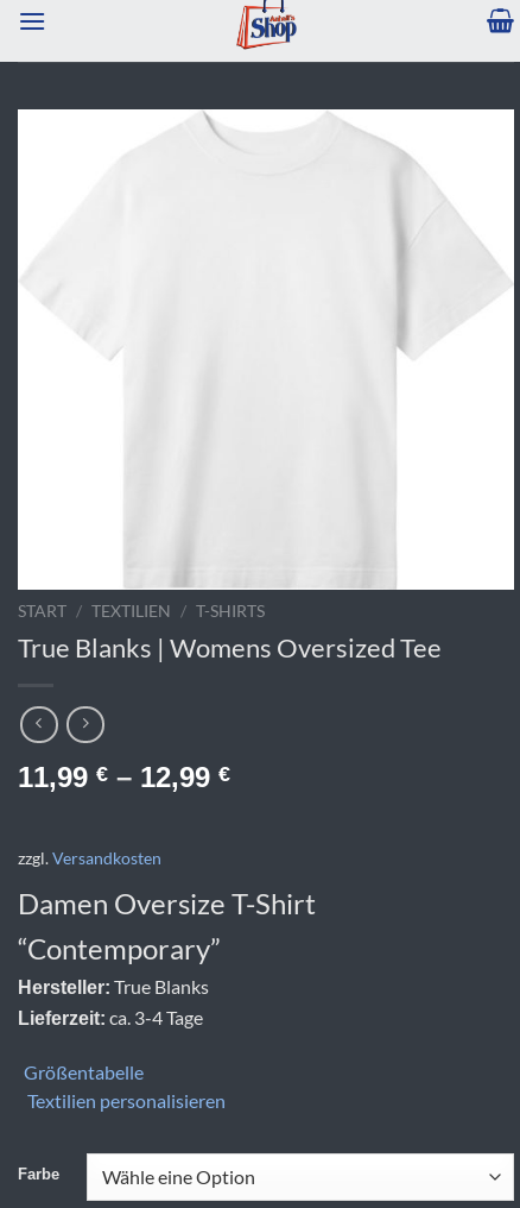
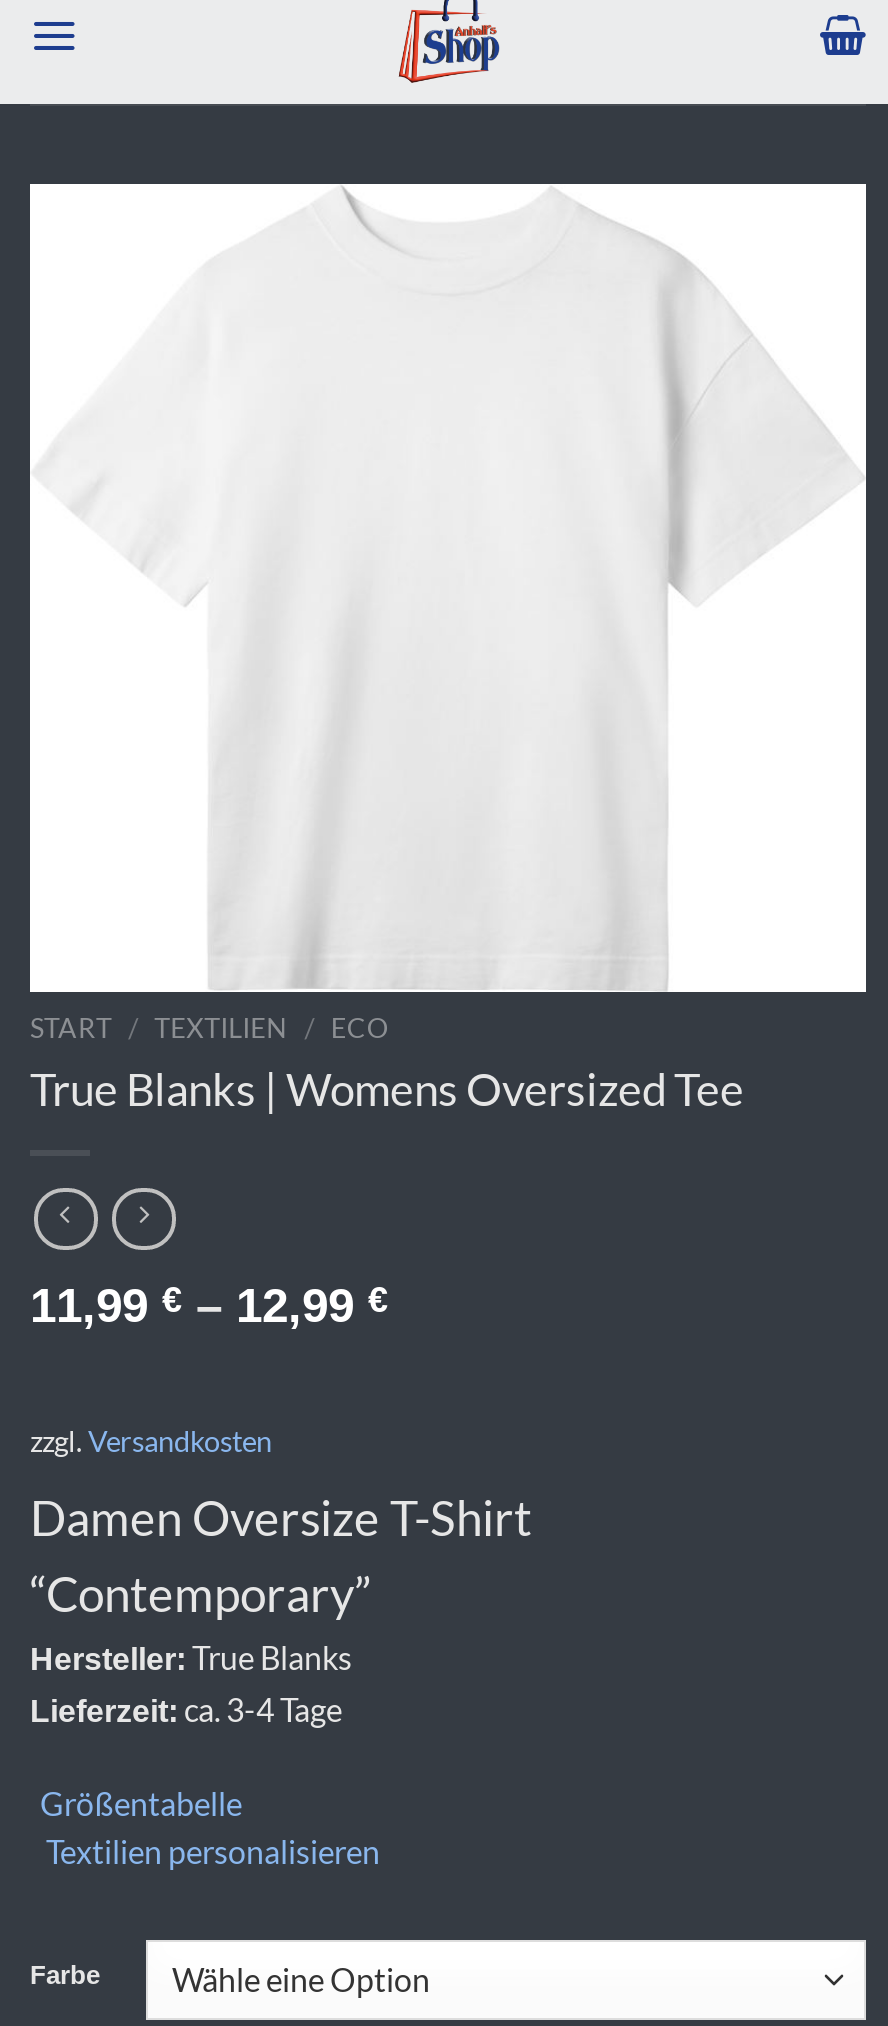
[18,602,265,621] START / TEXTILIEN / T-SHIRTS -> [30,1012,389,1044] START / TEXTILIEN / ECO

